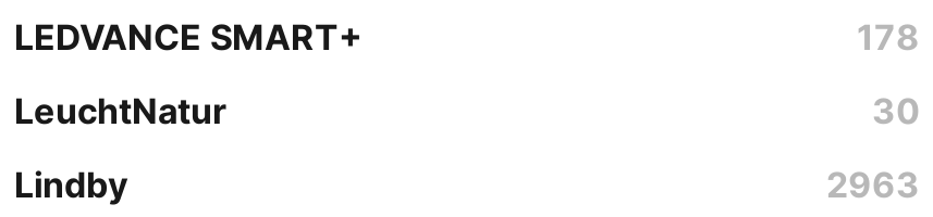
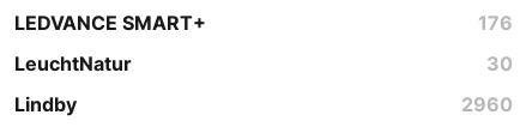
[857,14,920,58] 178 -> [478,10,513,34] 176
[826,162,920,205] 2963 -> [461,92,513,116] 2960

